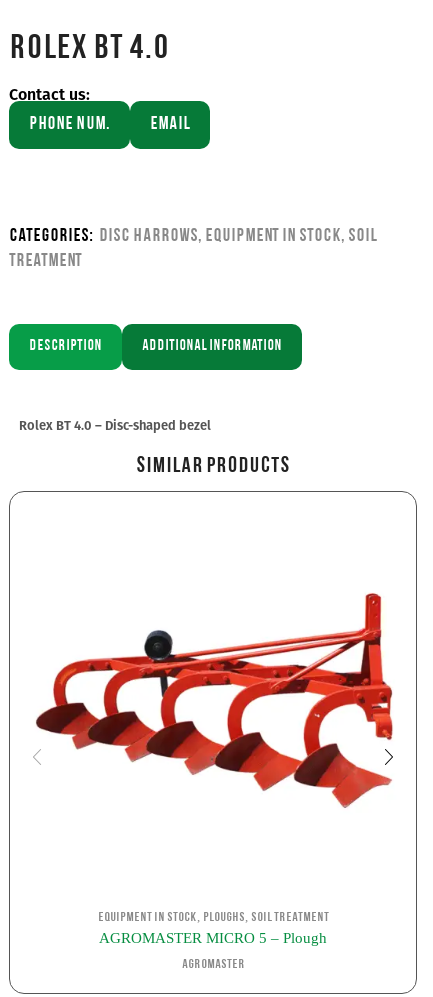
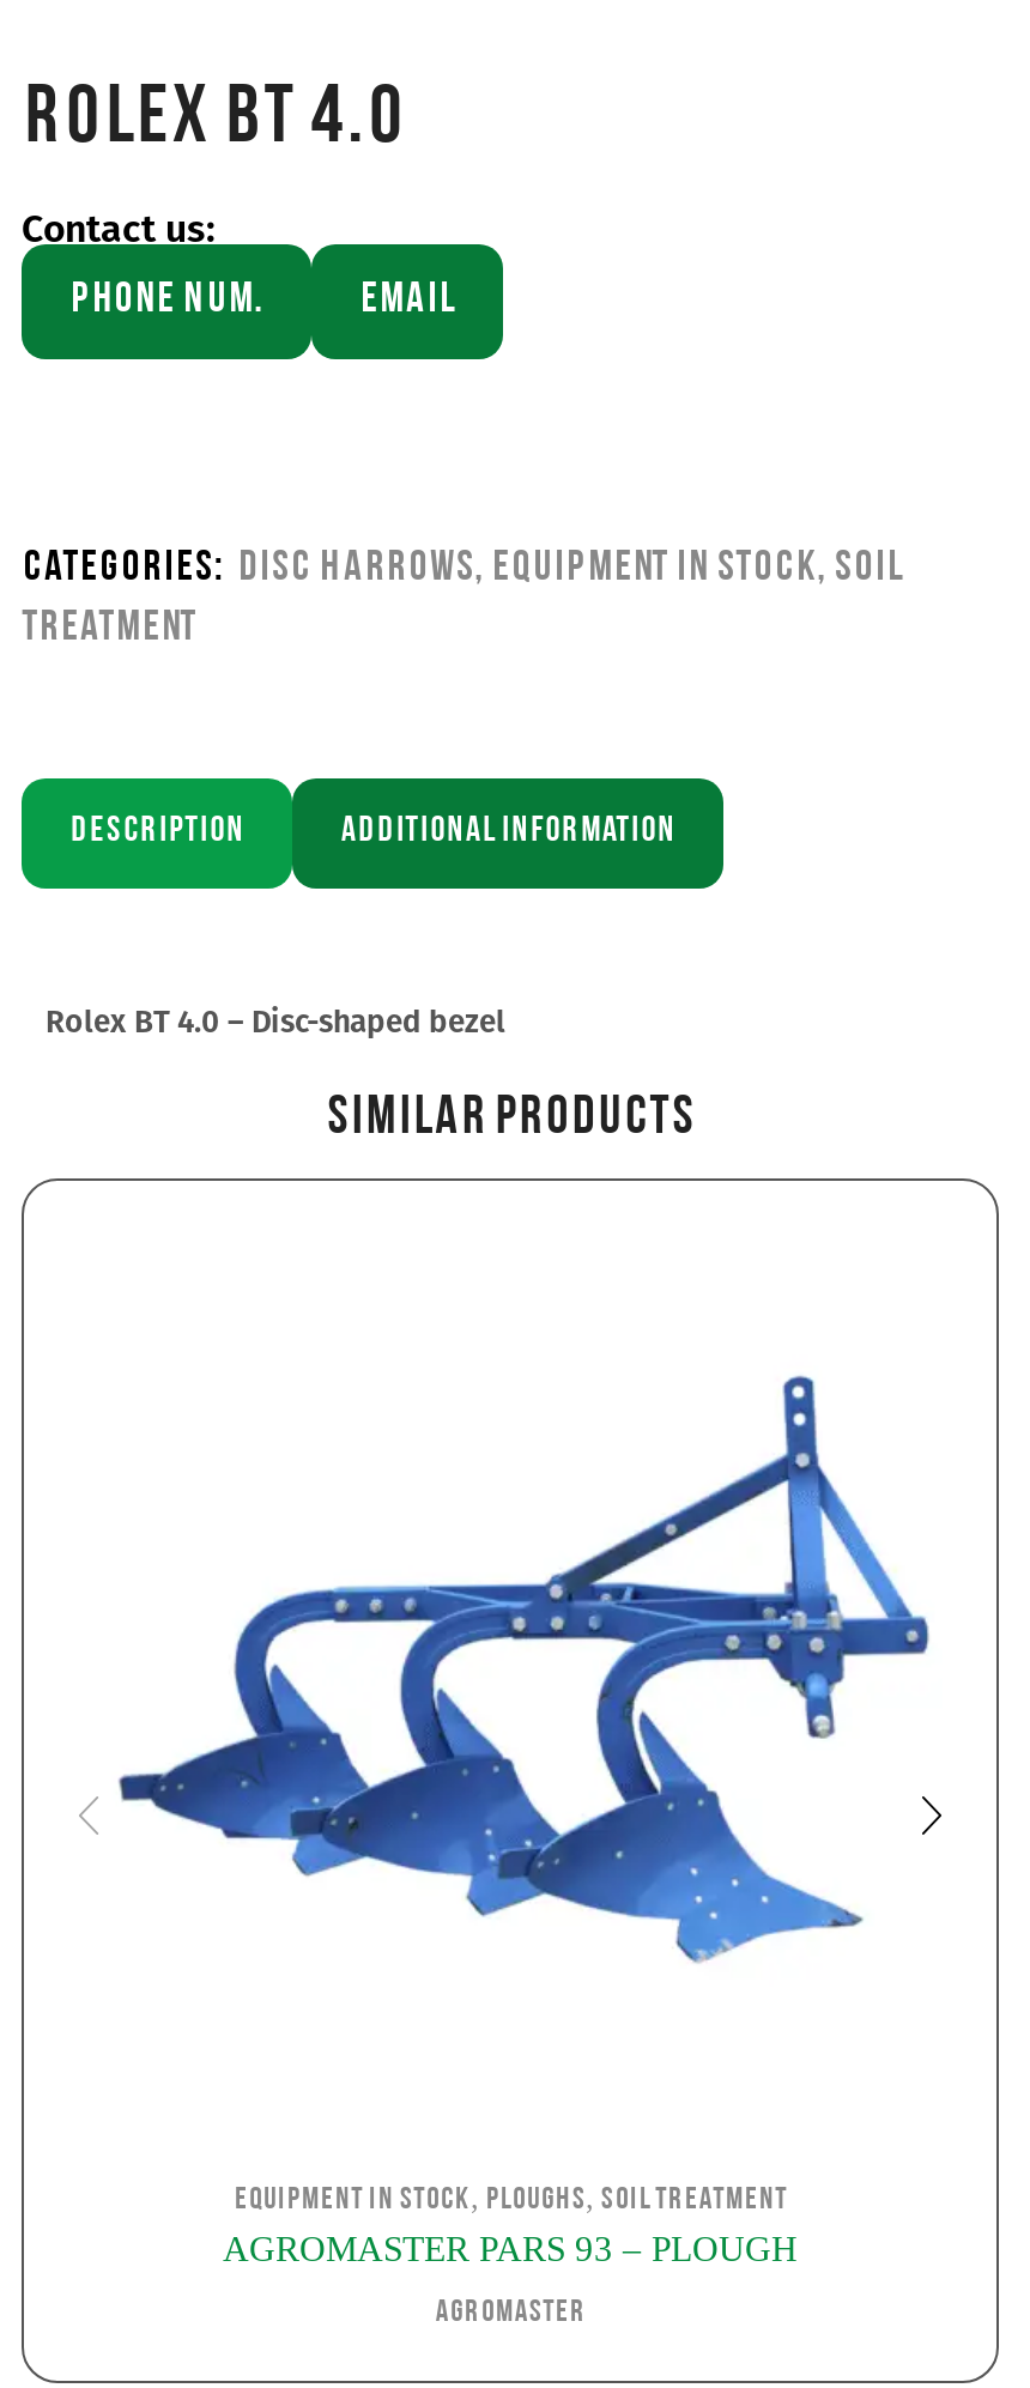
[35,574,394,818] [image] -> [86,1375,941,1964] [image]
[99,930,327,946] AGROMASTER MICRO 5 – Plough -> [223,2229,798,2268] AGROMASTER PARS 93 – PLOUGH

